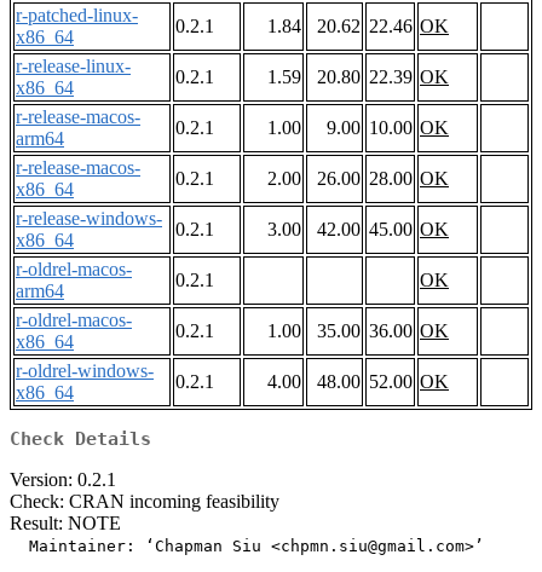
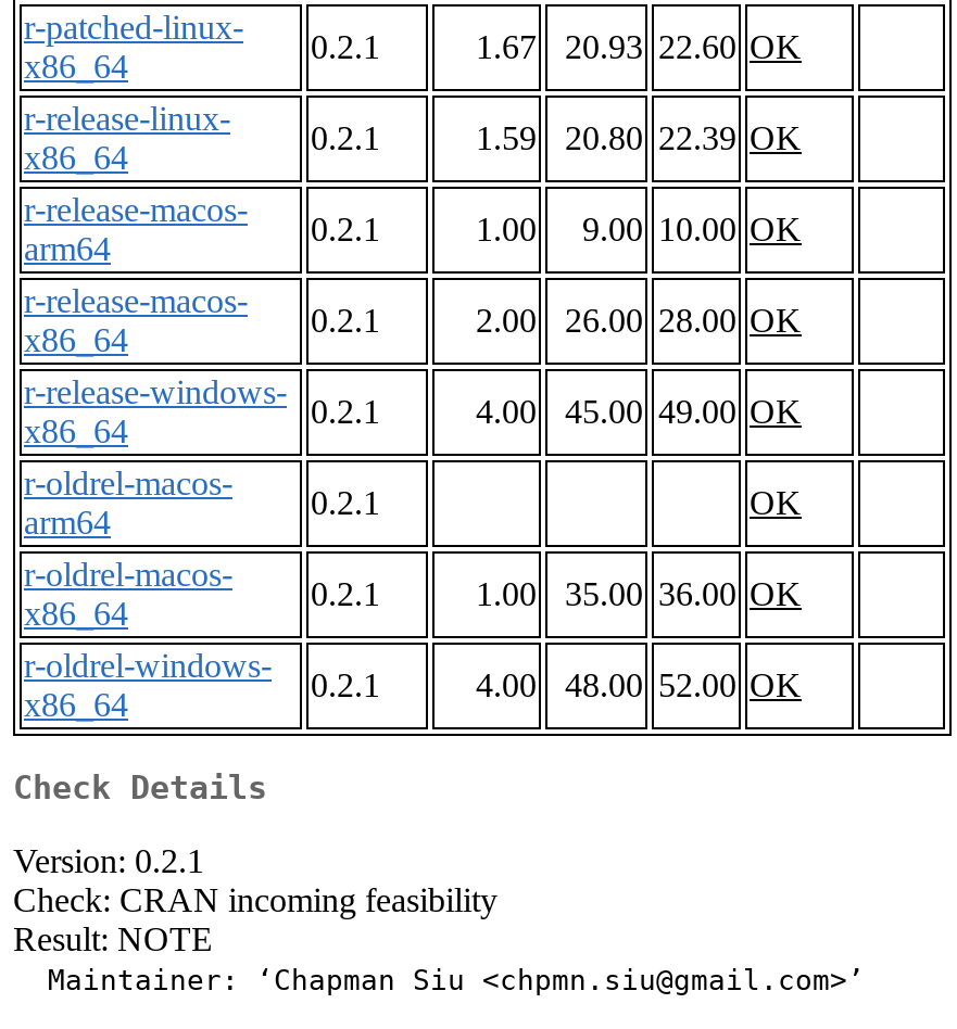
[267,16,301,37] 1.84 -> [476,29,537,66] 1.67
[317,16,449,37] 20.62 22.46 OK -> [565,29,802,66] 20.93 22.60 OK
[267,219,301,240] 3.00 -> [476,394,537,430] 4.00
[317,219,449,240] 42.00 45.00 OK -> [565,394,802,430] 45.00 49.00 OK

